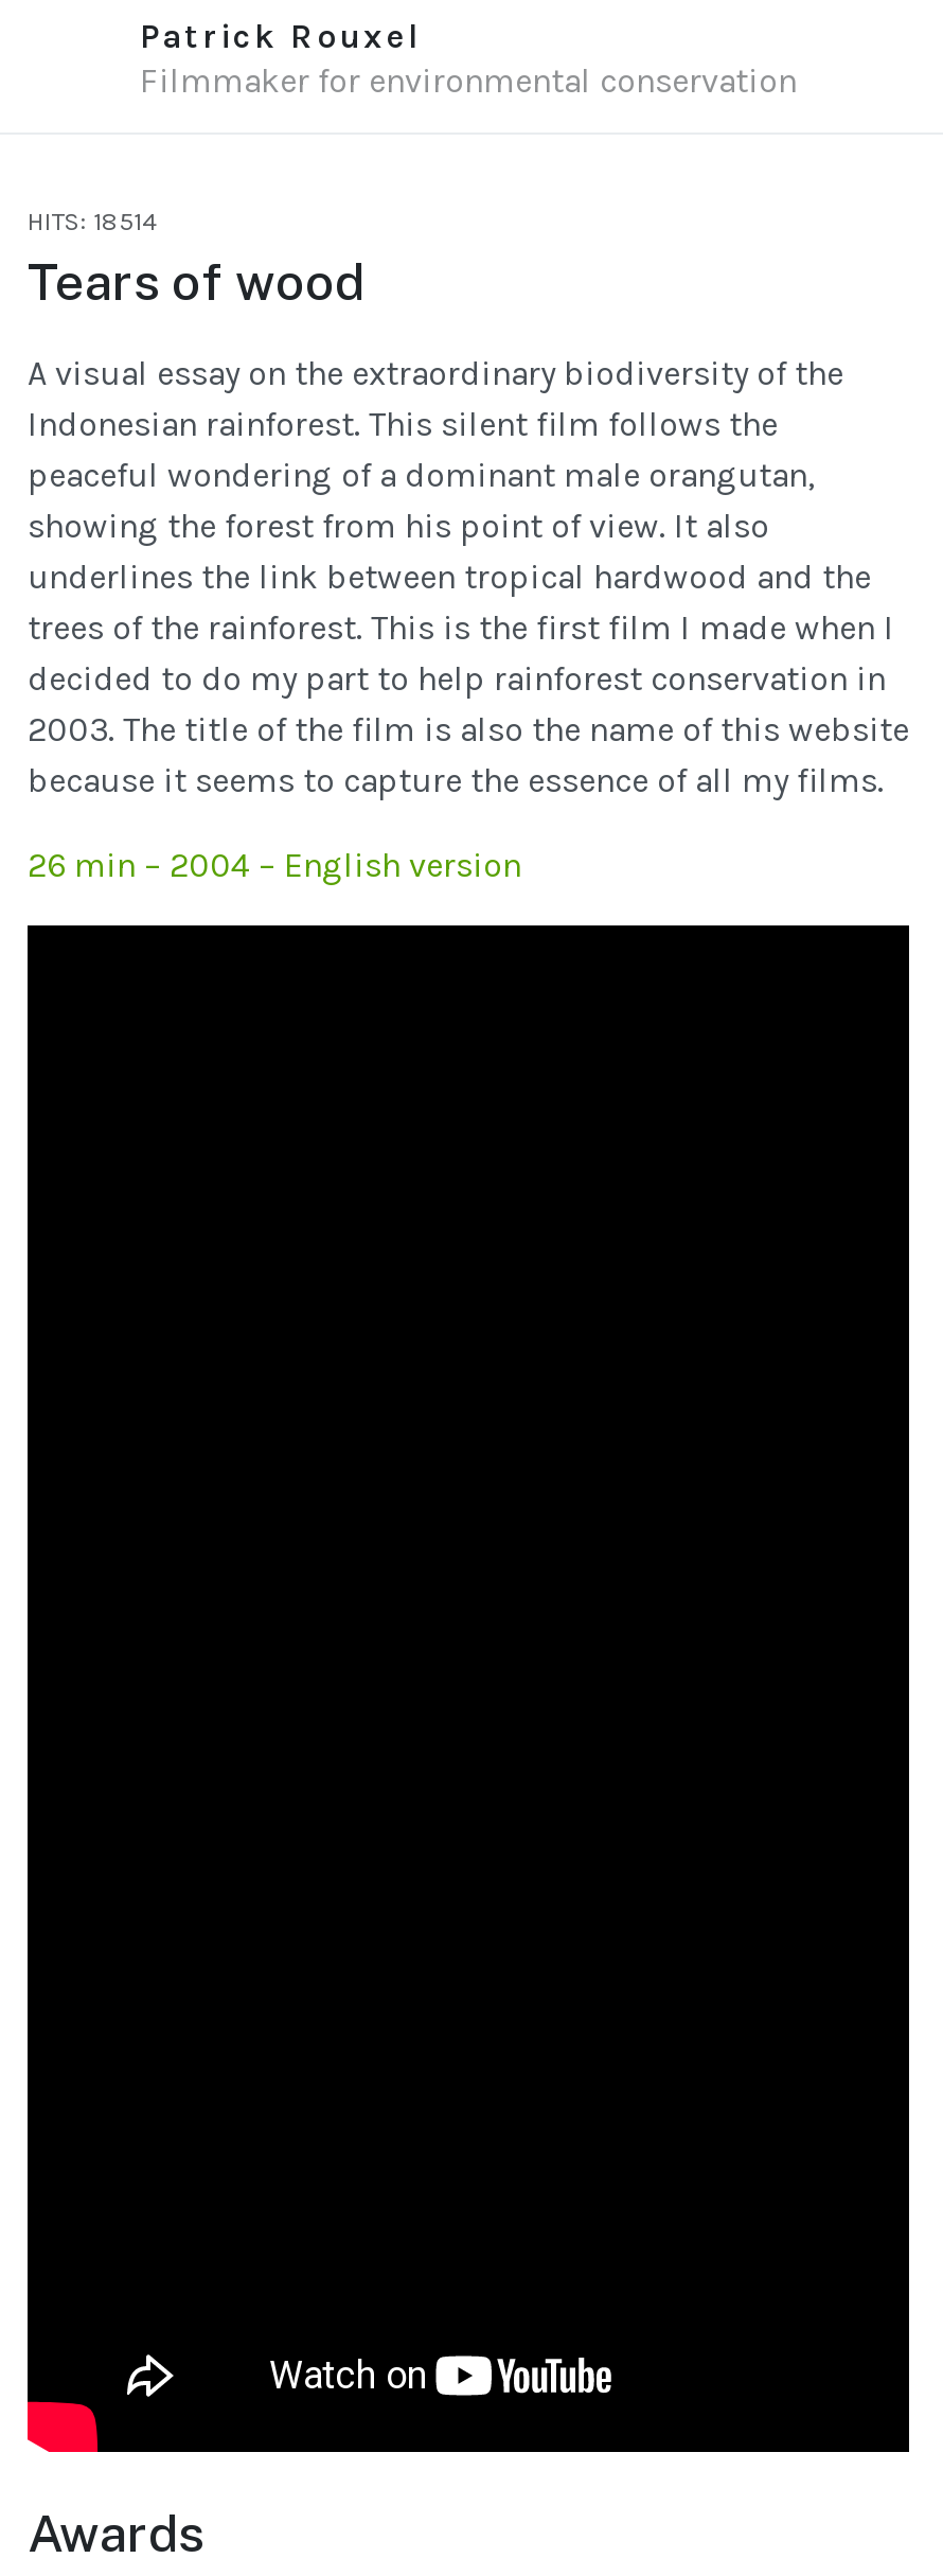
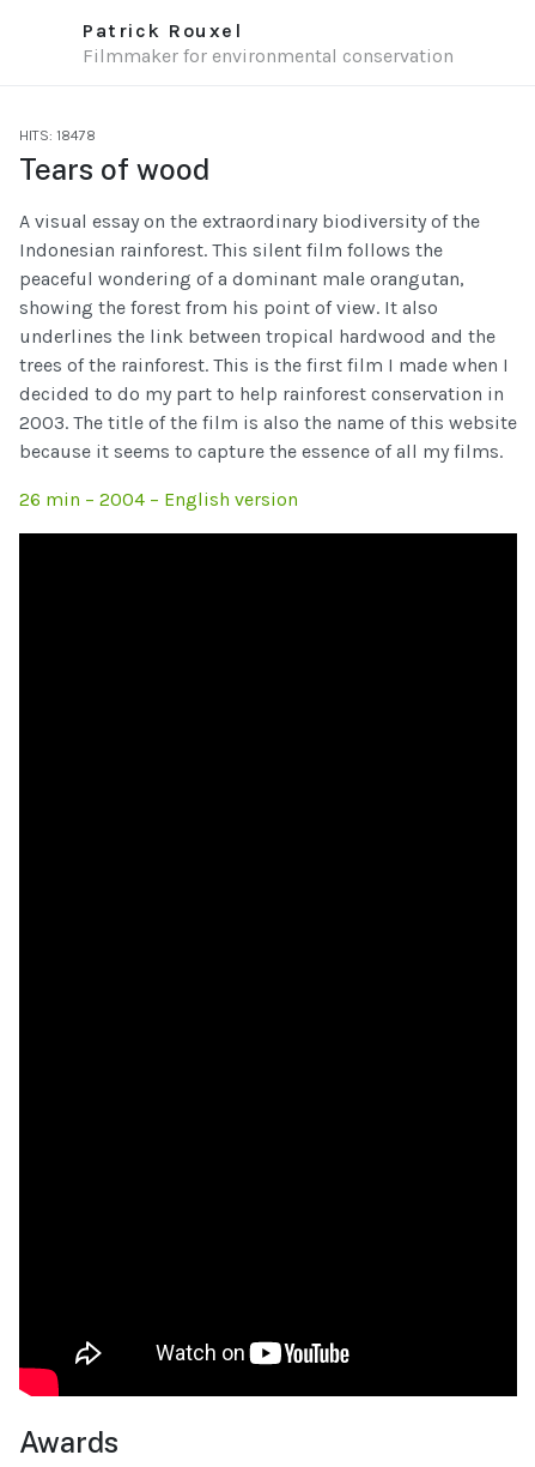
[28,207,157,237] HITS: 18514 -> [19,127,96,144] HITS: 18478

